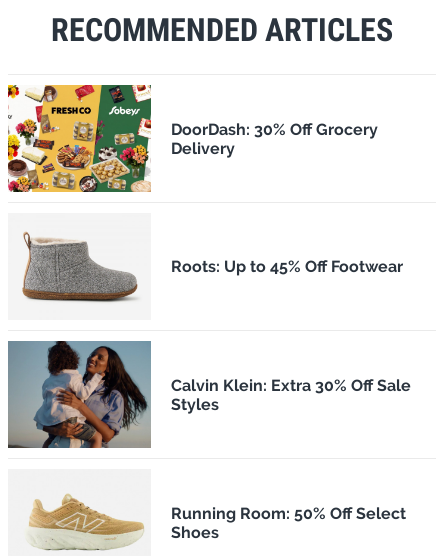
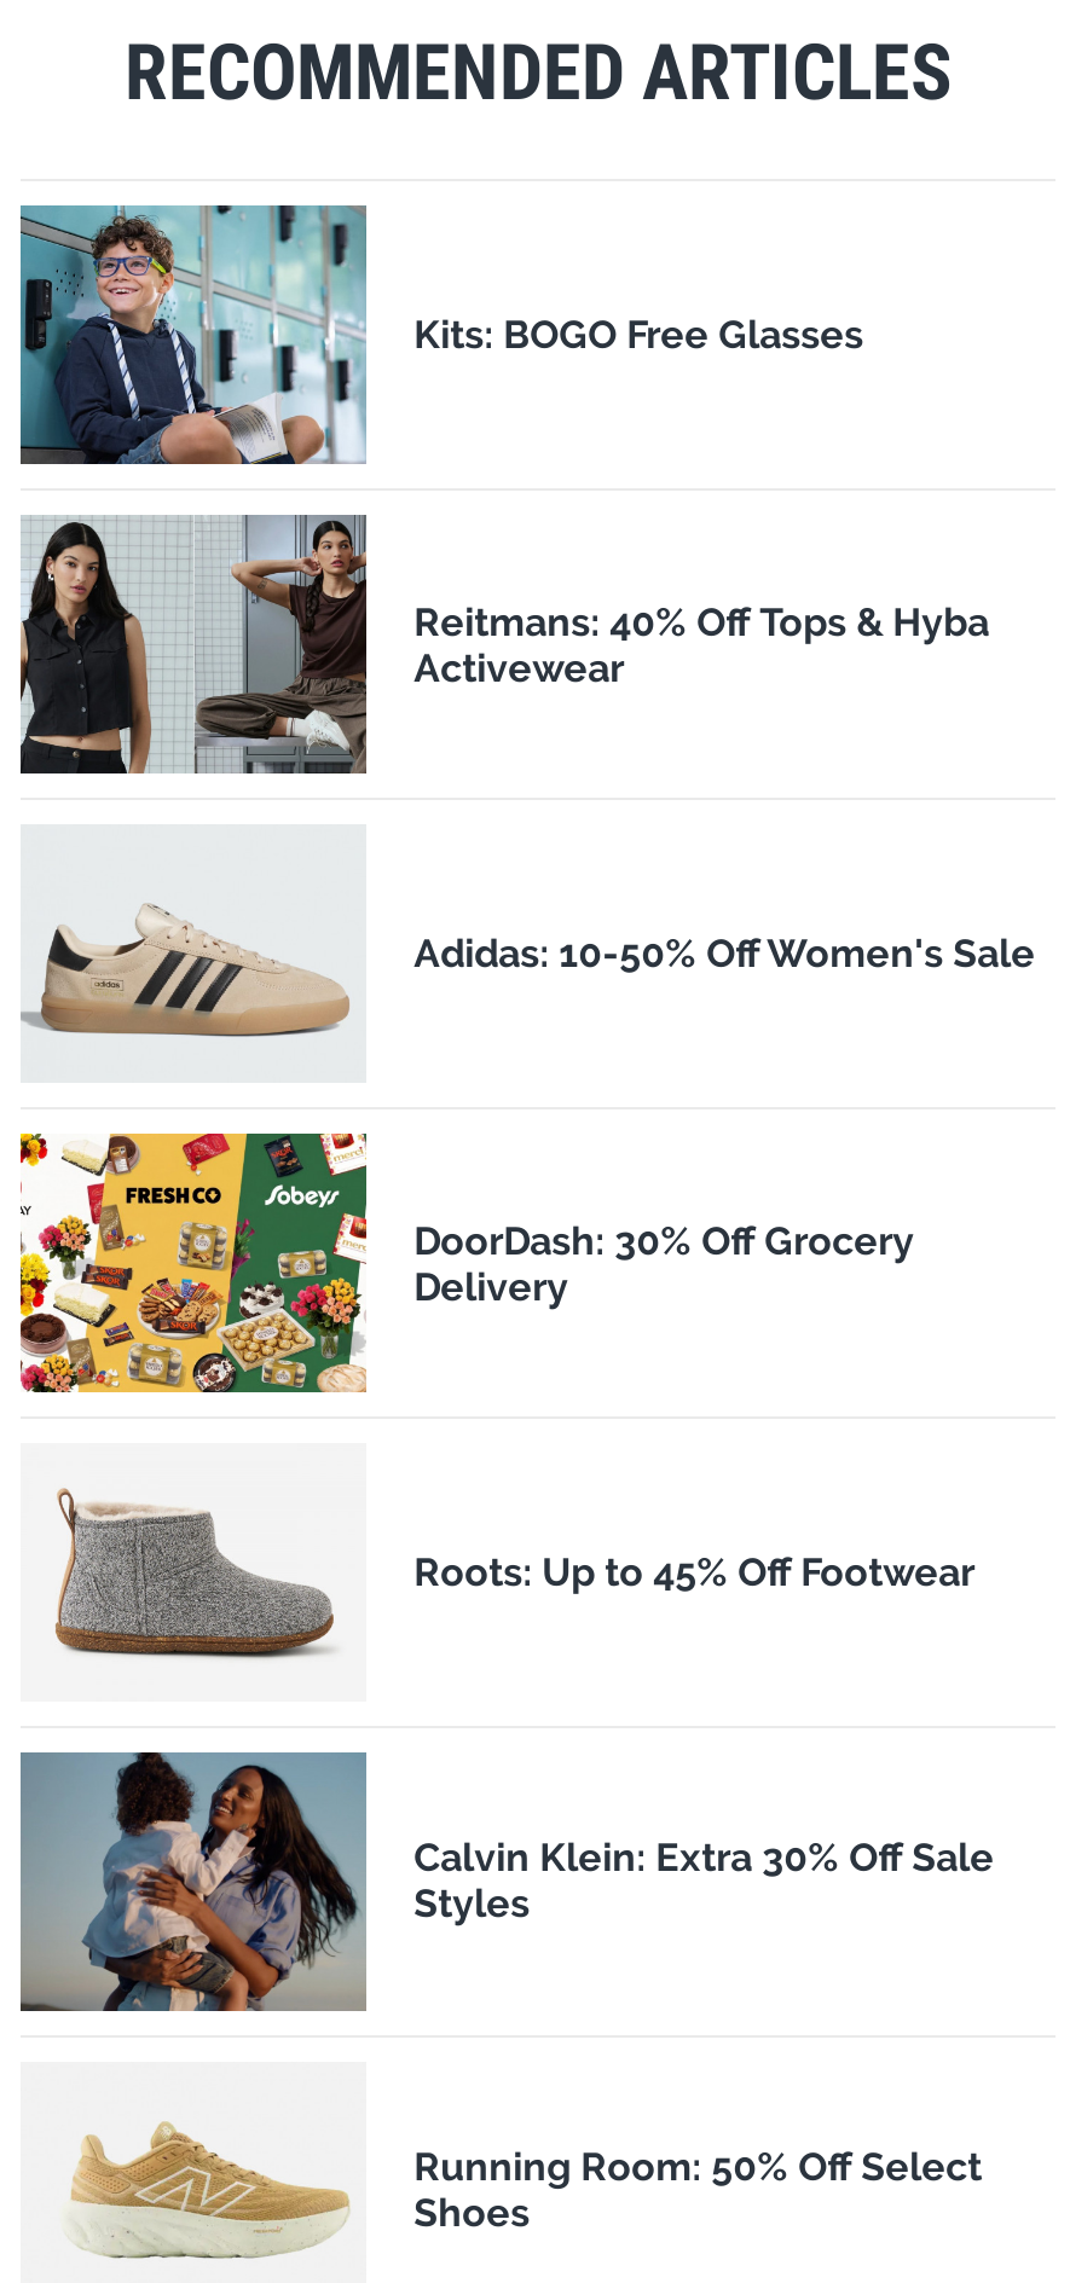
none -> [18,203,864,467] [image] | Kits: BOGO Free Glasses
none -> [18,512,989,776] [image] | Reitmans: 40% Off Tops & Hyba | Activewear
none -> [23,899,1035,1039] [image] | Adidas: 10-50% Off Women's Sale

